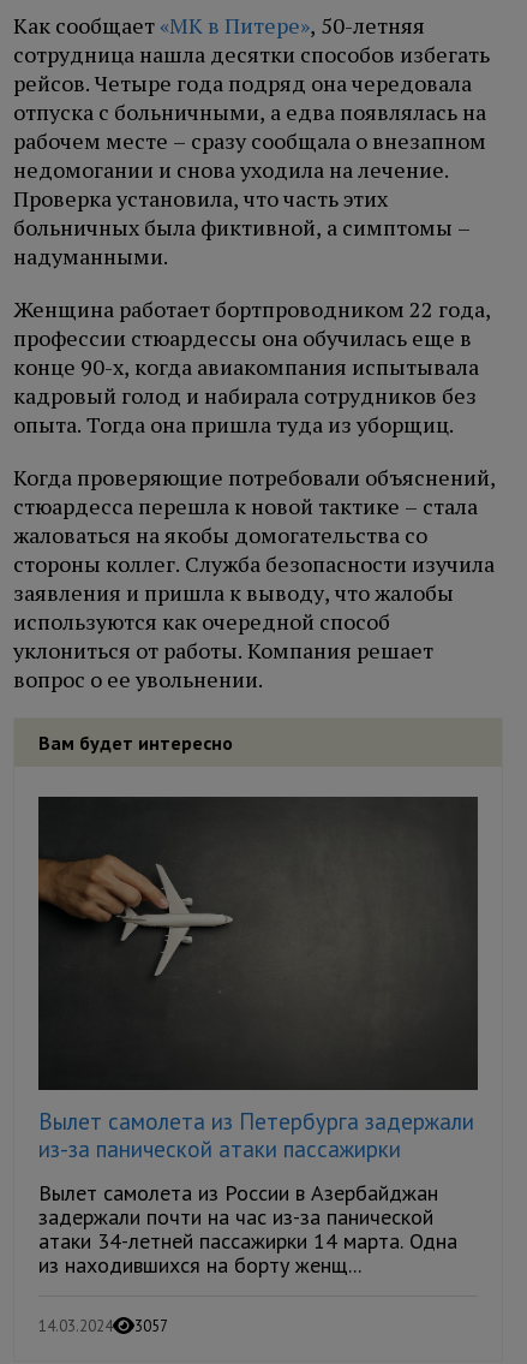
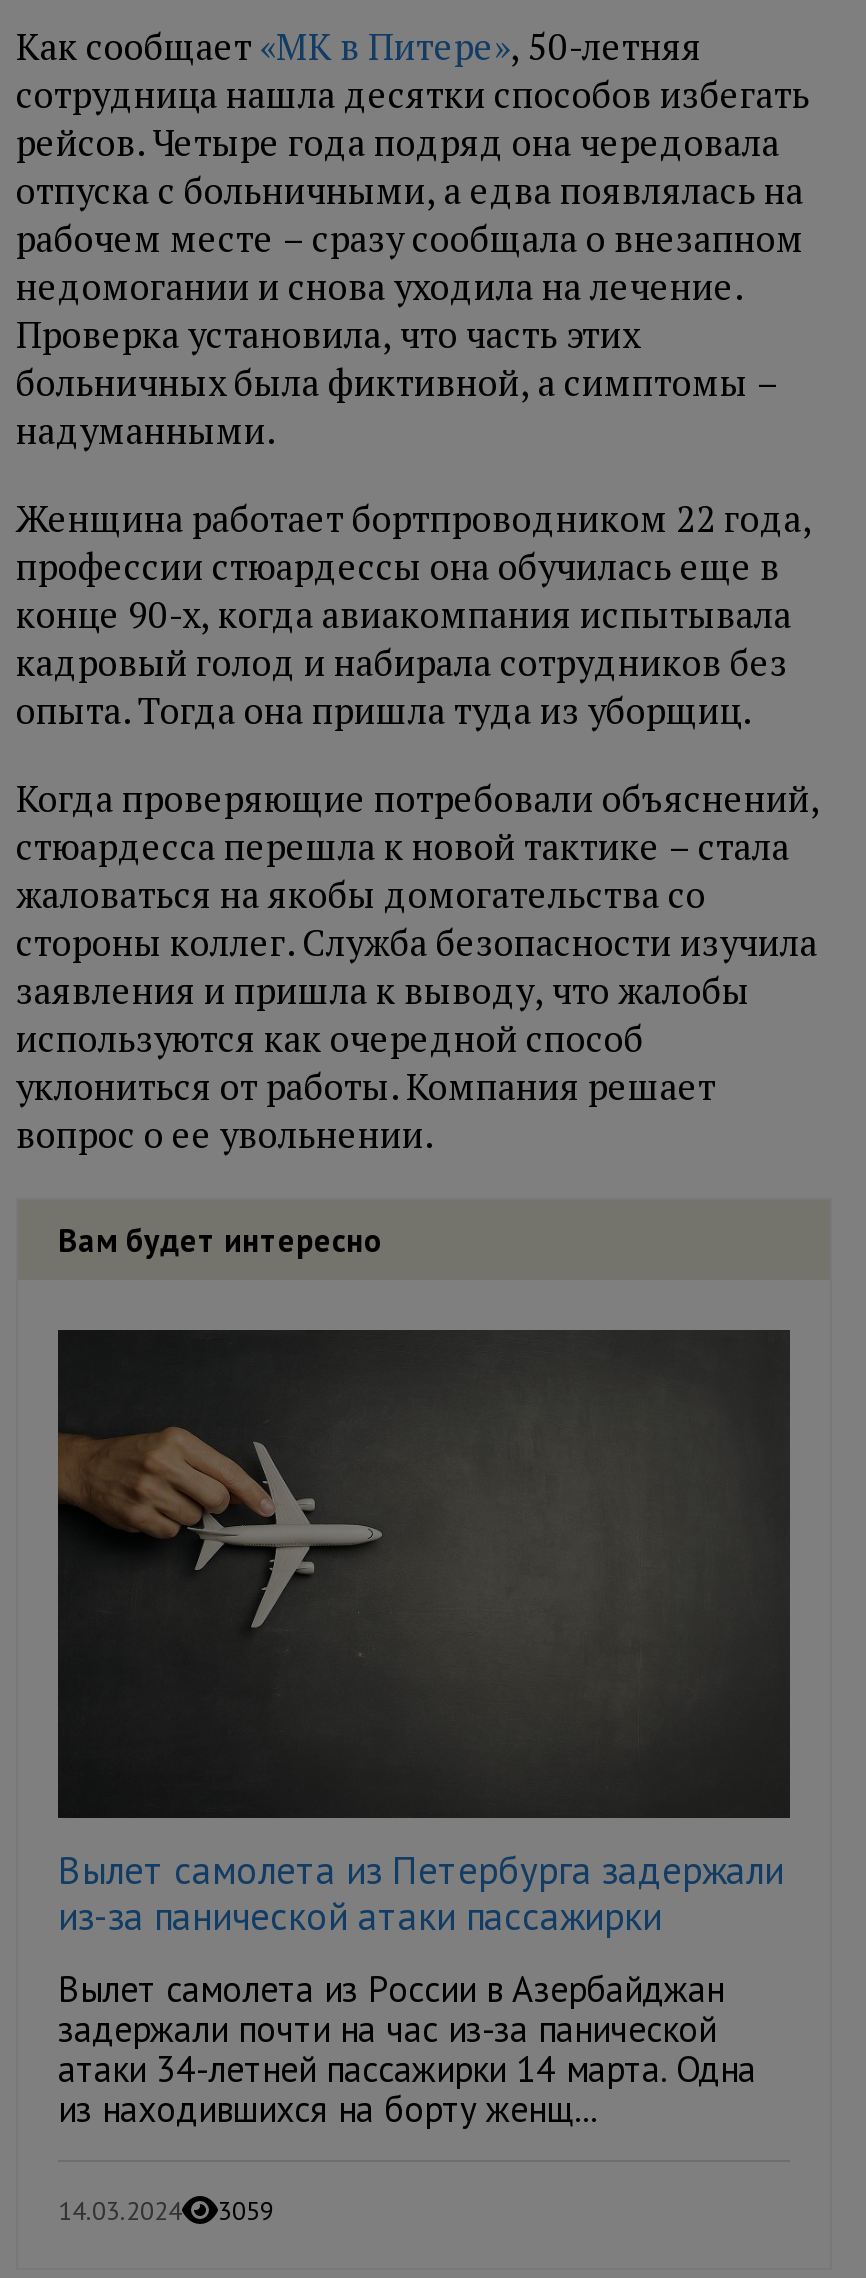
[38,1315,168,1336] 14.03.2024 3057 -> [58,2193,274,2227] 14.03.2024 3059

